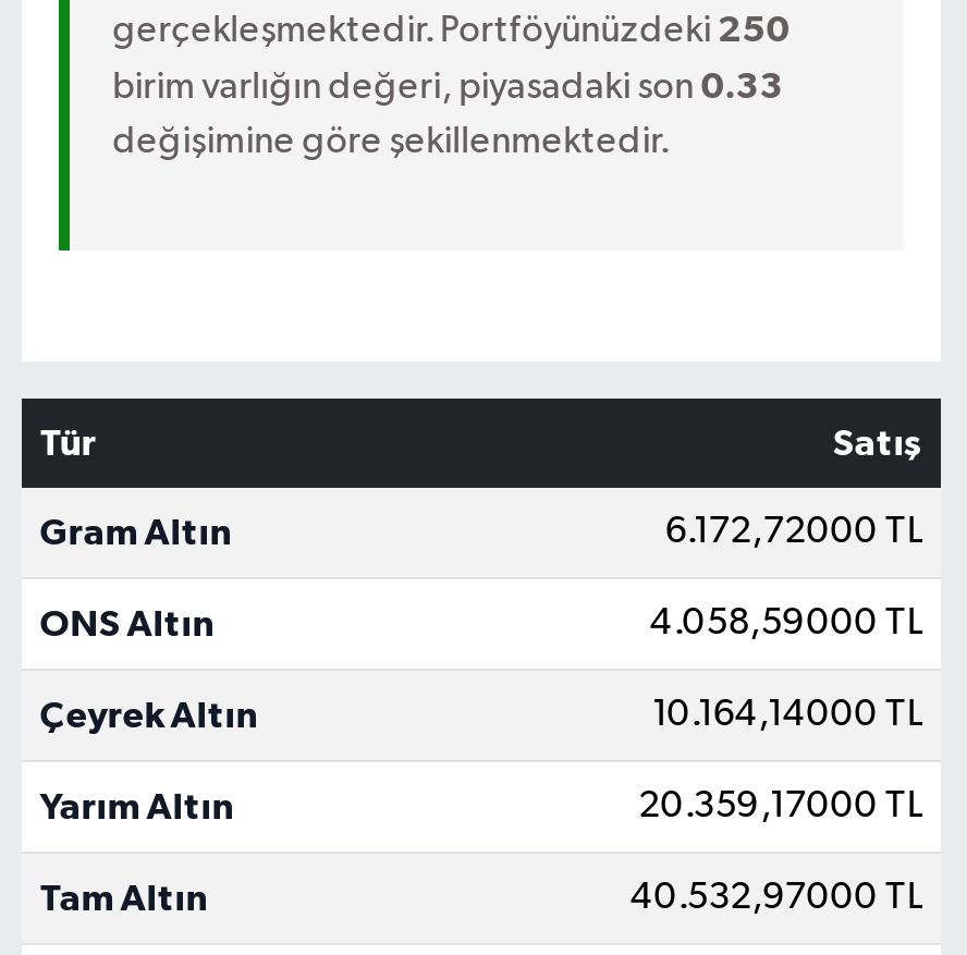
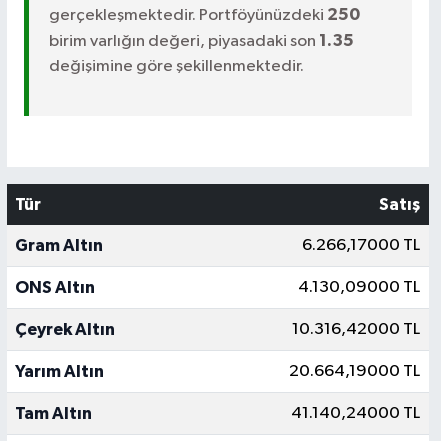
[113,67,784,106] birim varlığın değeri, piyasadaki son 0.33 -> [49,32,354,50] birim varlığın değeri, piyasadaki son 1.35
[665,514,922,551] 6.172,72000 TL -> [302,237,420,254] 6.266,17000 TL
[649,605,922,642] 4.058,59000 TL -> [298,279,420,296] 4.130,09000 TL
[652,697,922,734] 10.164,14000 TL -> [292,321,420,338] 10.316,42000 TL
[639,788,922,825] 20.359,17000 TL -> [289,363,420,380] 20.664,19000 TL
[630,880,922,917] 40.532,97000 TL -> [291,405,420,422] 41.140,24000 TL

